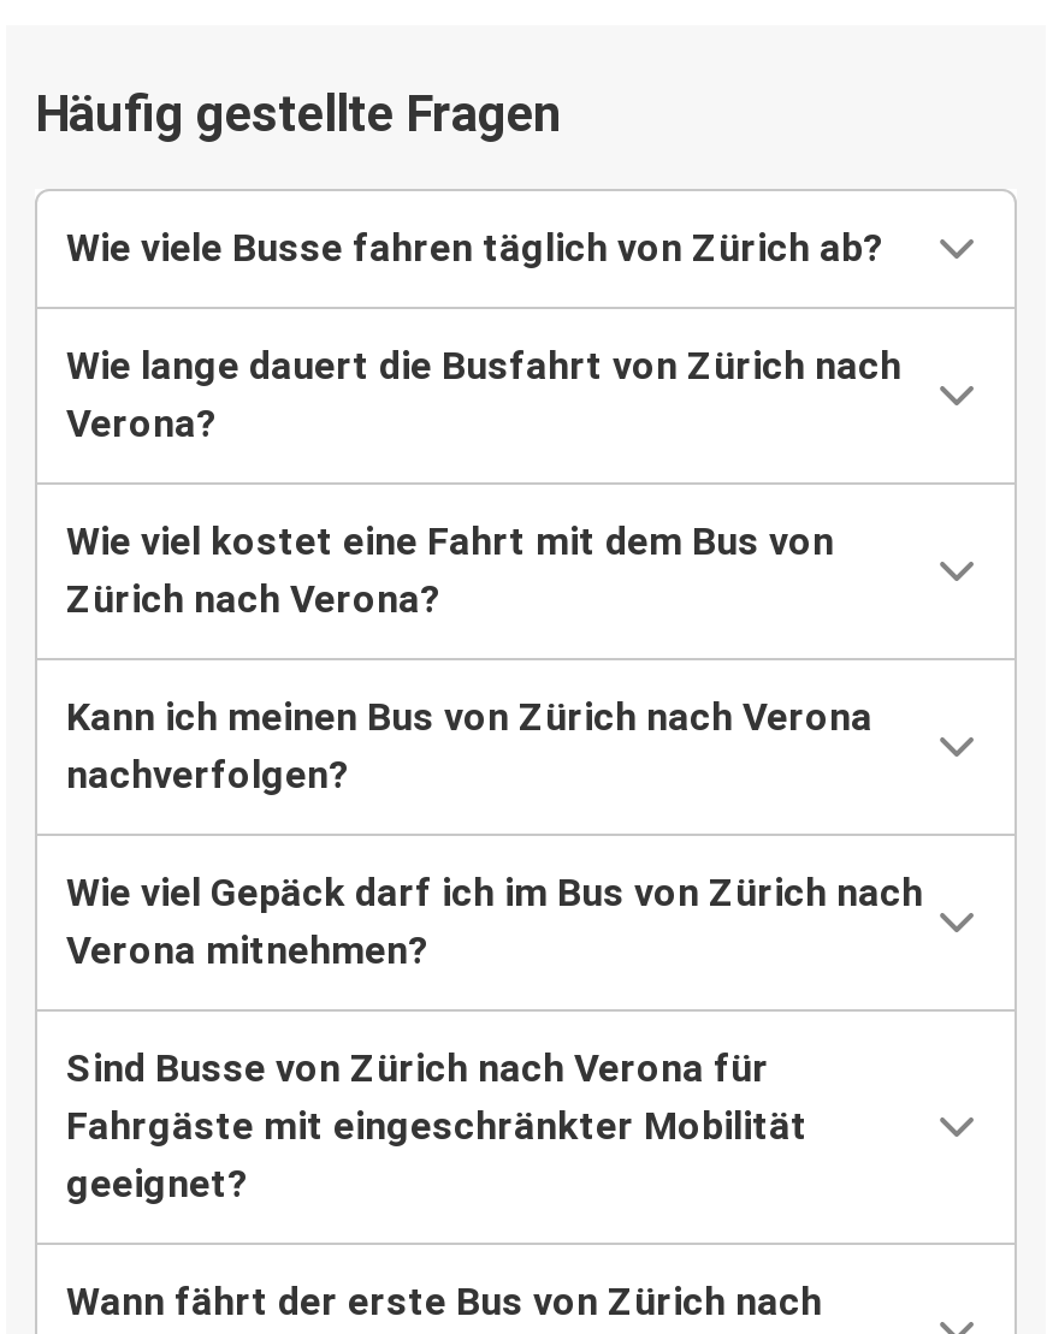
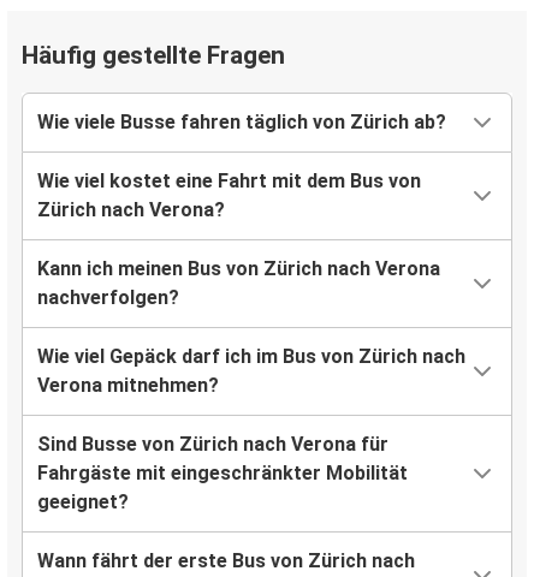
[66,344,901,447] Wie lange dauert die Busfahrt von Zürich nach | Verona? -> none

